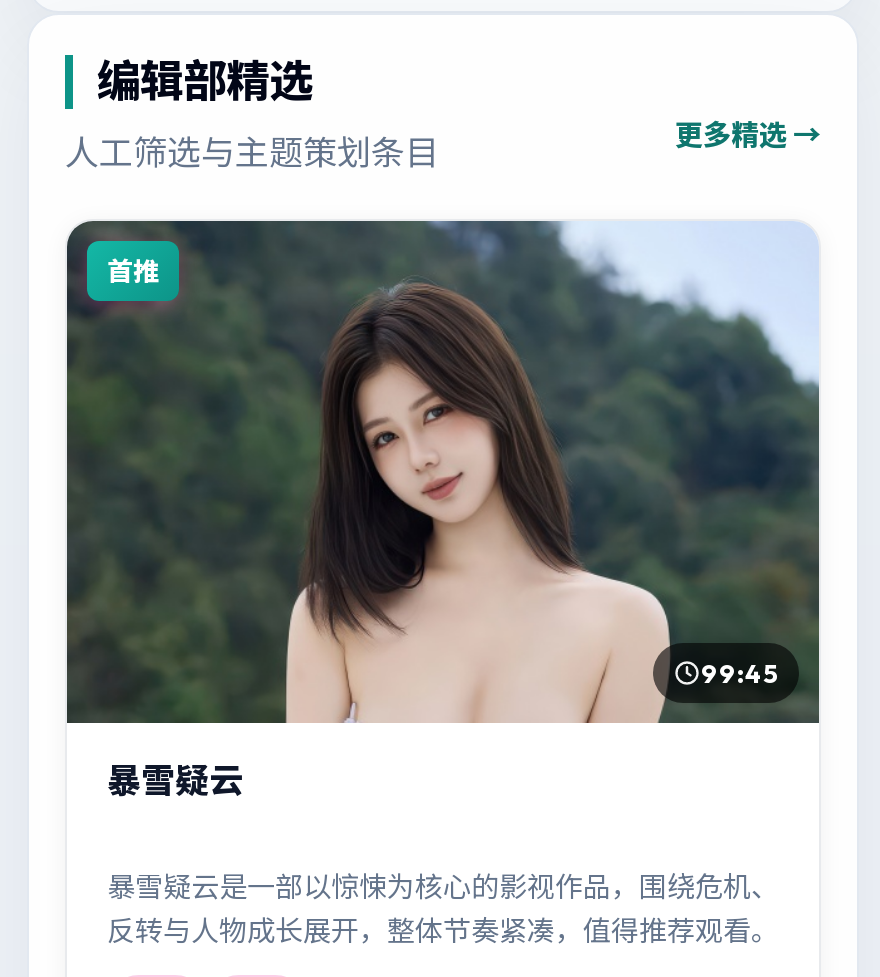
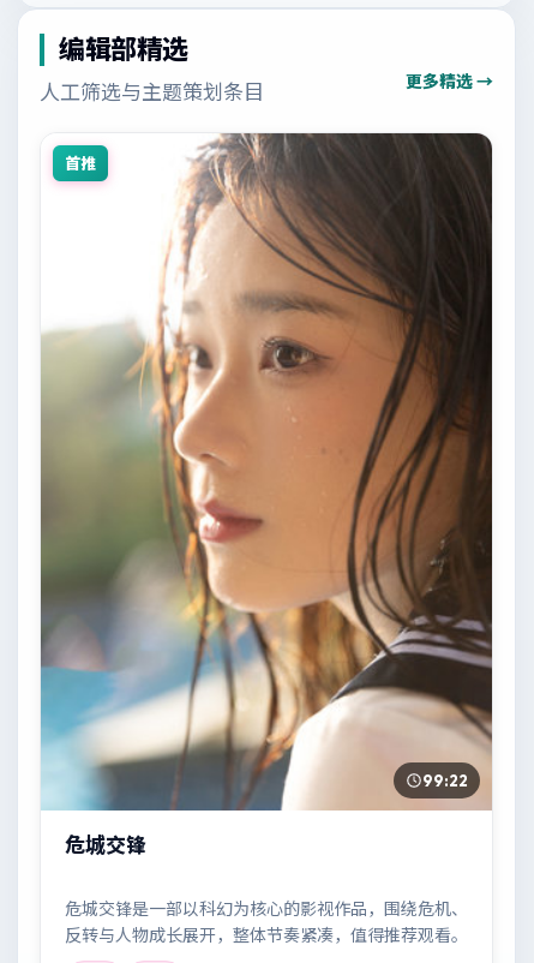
[65,218,821,724] [image] | 99:45 -> [40,132,493,812] [image] | 99:22
[107,758,243,800] 暴雪疑云 -> [65,832,146,857] 危城交锋
[107,869,779,905] 暴雪疑云是一部以惊悚为核心的影视作品，围绕危机、 -> [65,898,468,919] 危城交锋是一部以科幻为核心的影视作品，围绕危机、

